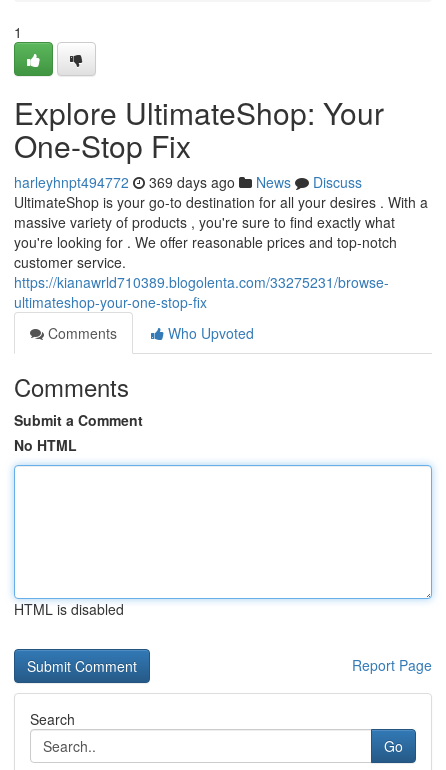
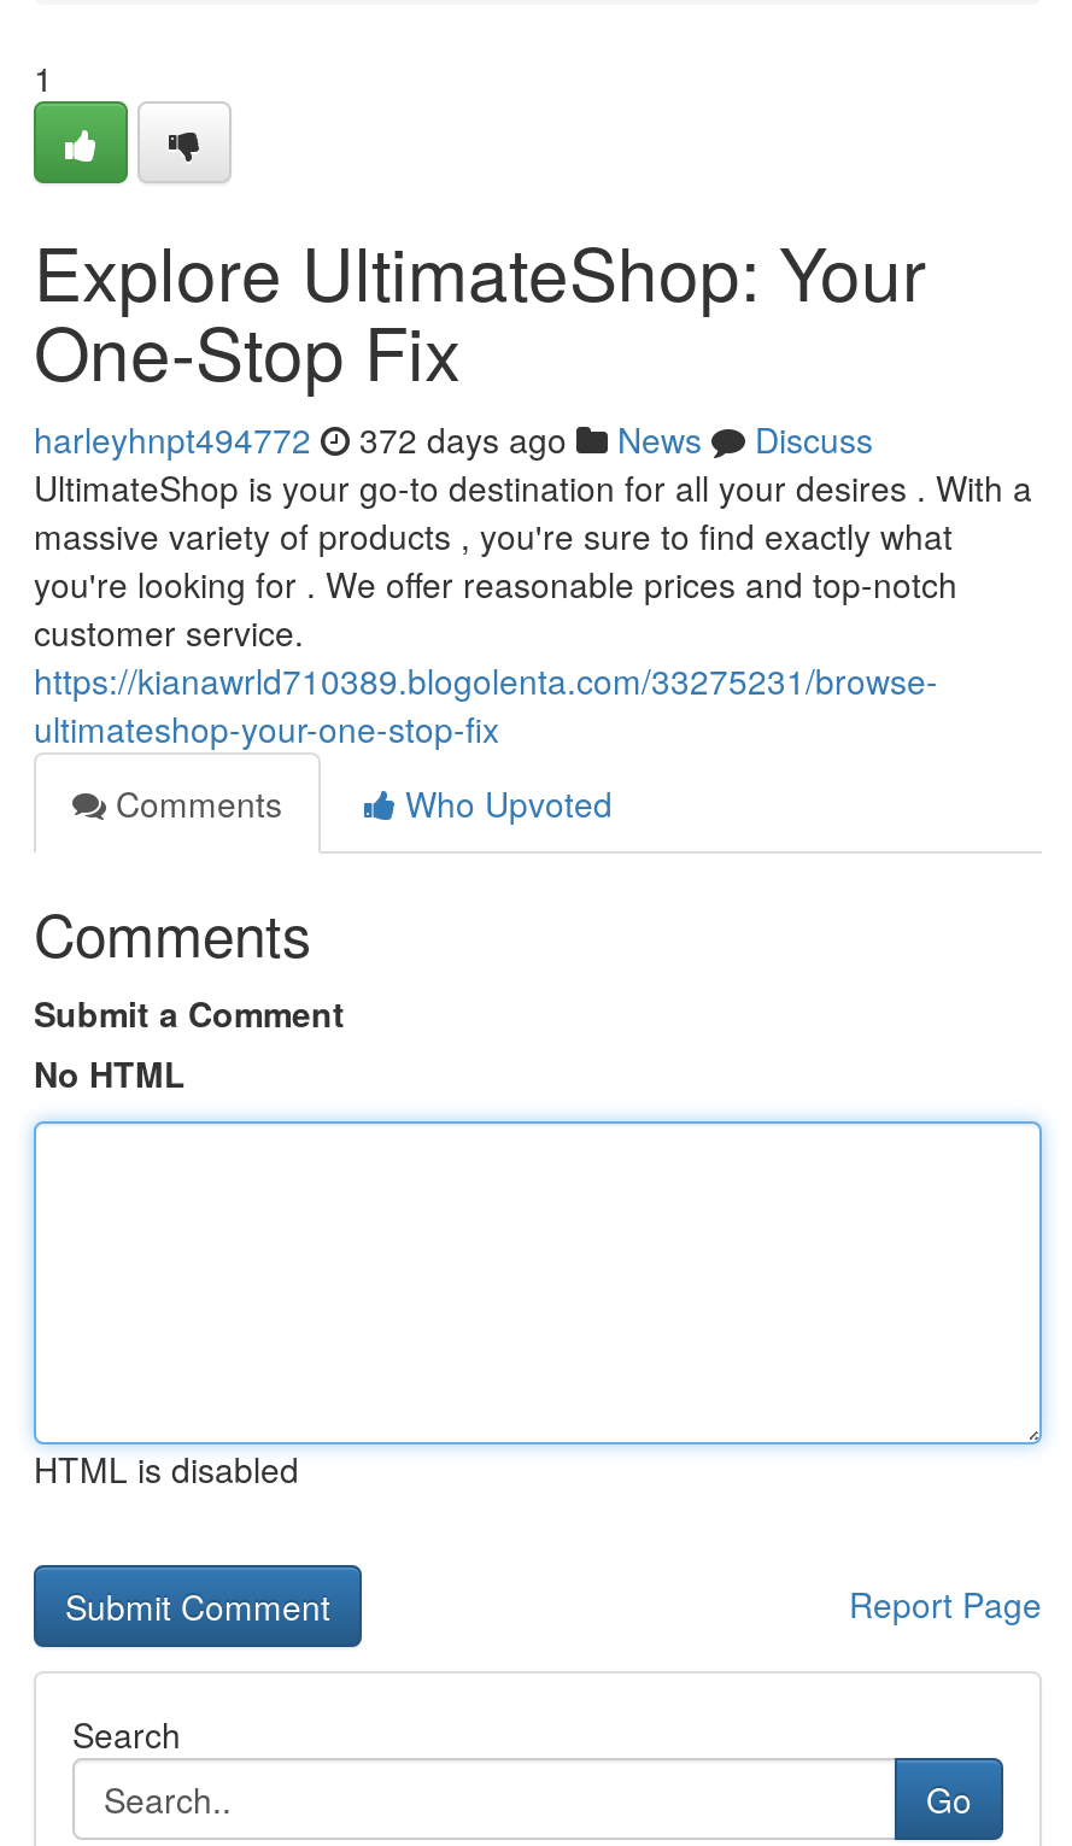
[14,172,362,192] harleyhnpt494772 369 days ago News Discuss -> [34,415,873,463] harleyhnpt494772 372 days ago News Discuss

